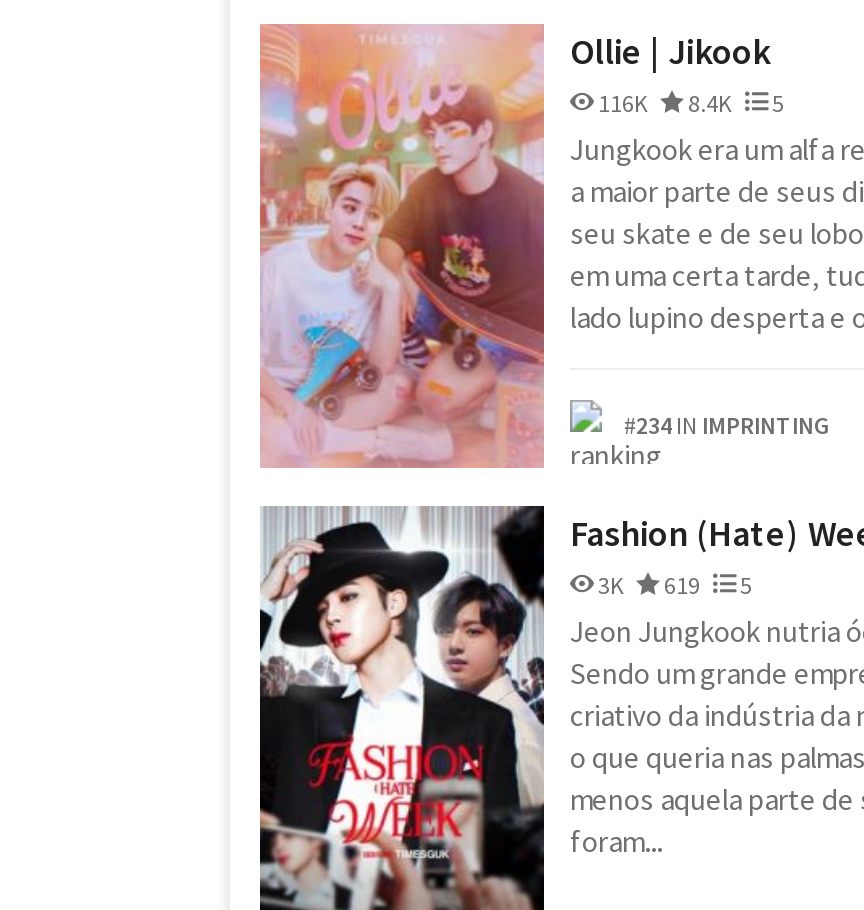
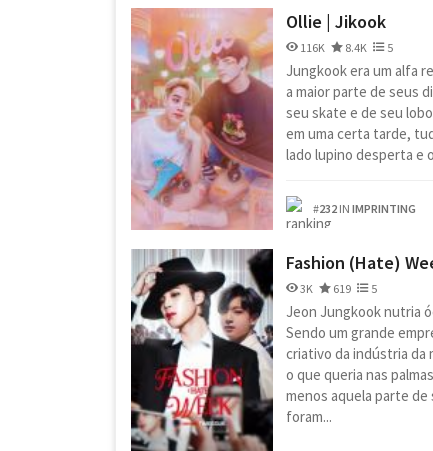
[624,410,830,440] #234 IN IMPRINTING -> [313,201,416,216] #232 IN IMPRINTING

